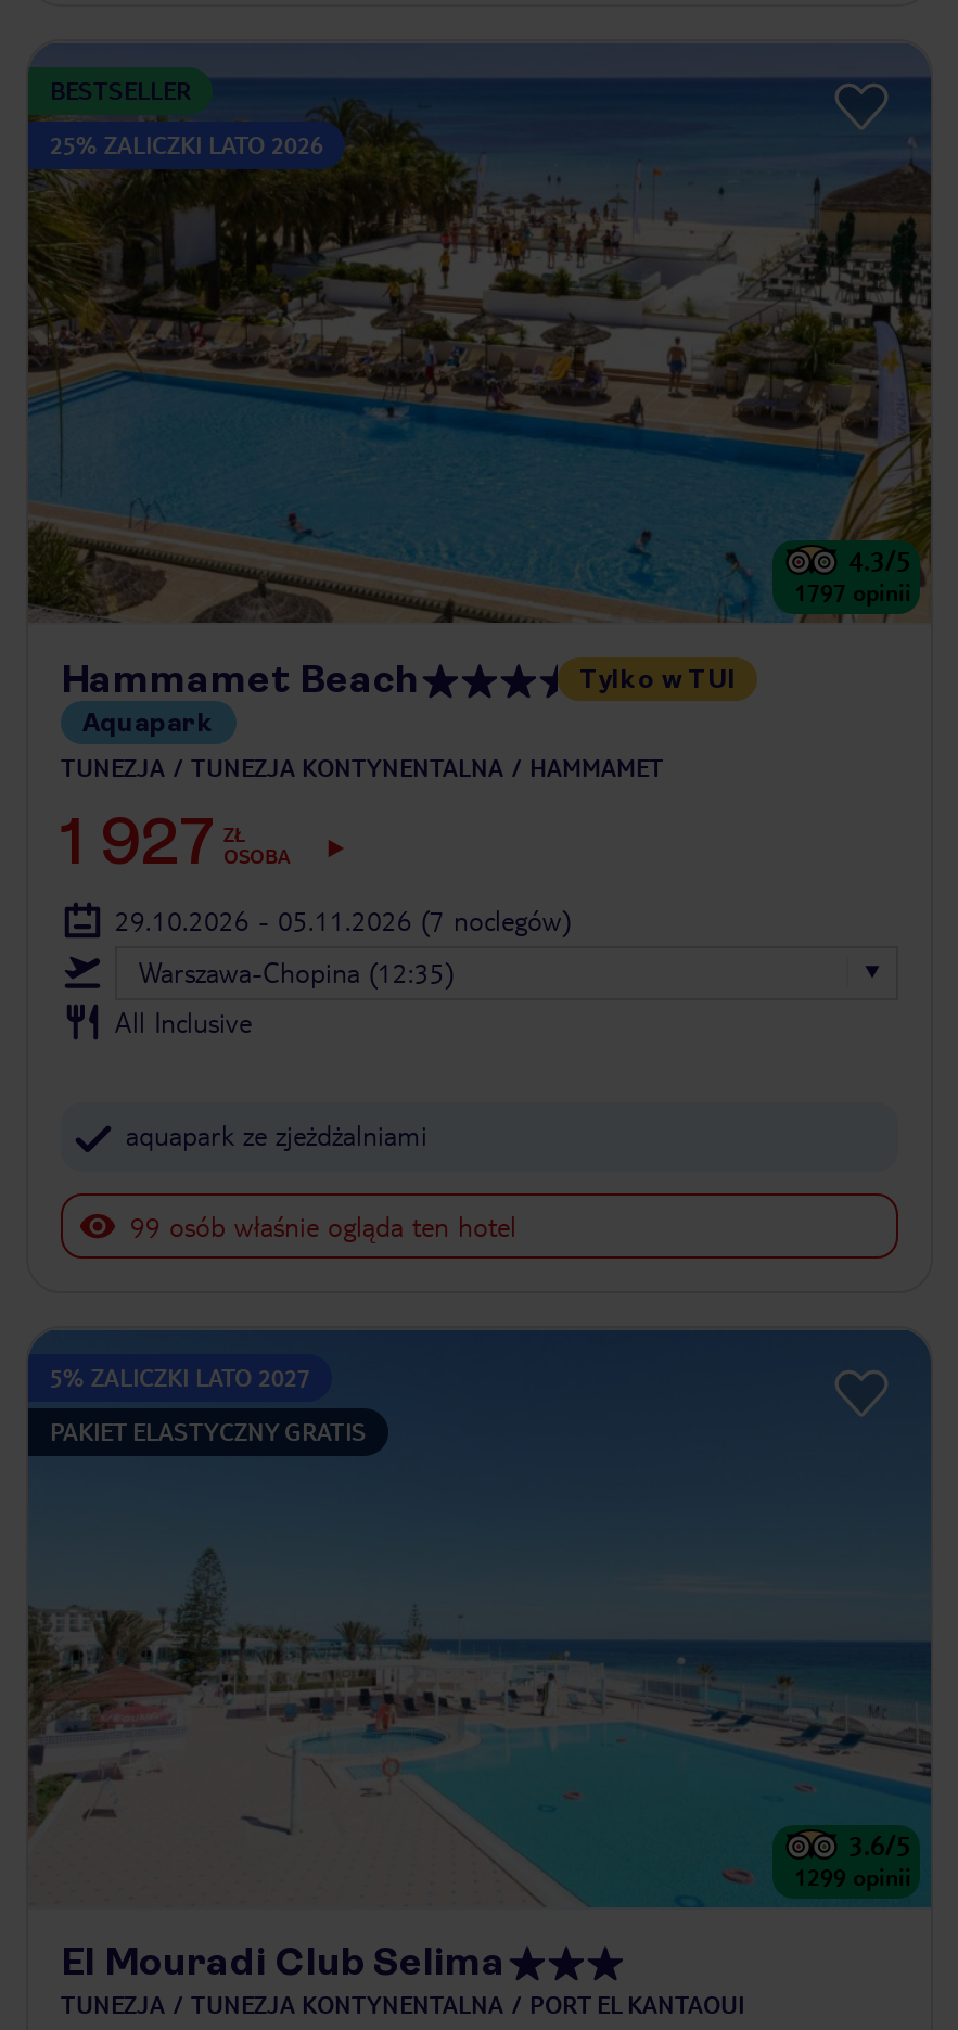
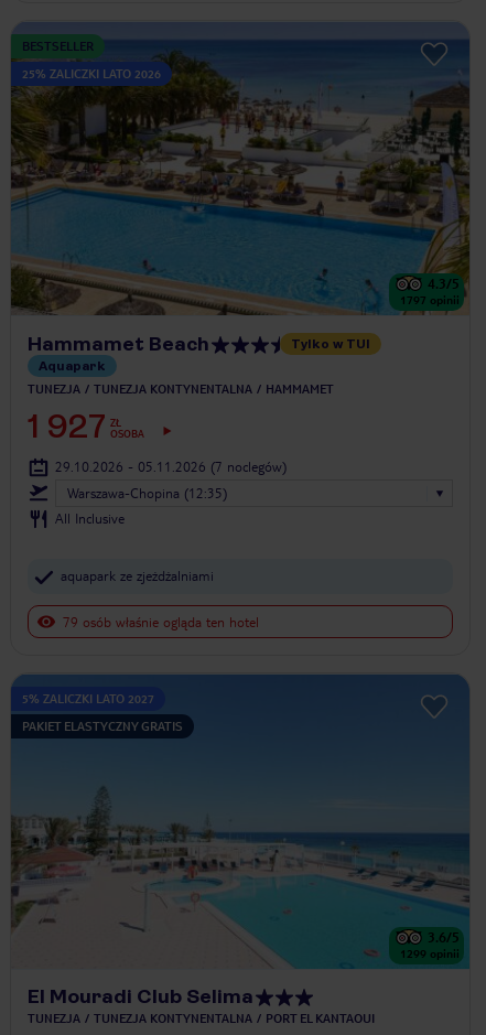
[130,1207,516,1242] 99 osób właśnie ogląda ten hotel -> [63,613,259,631] 79 osób właśnie ogląda ten hotel

